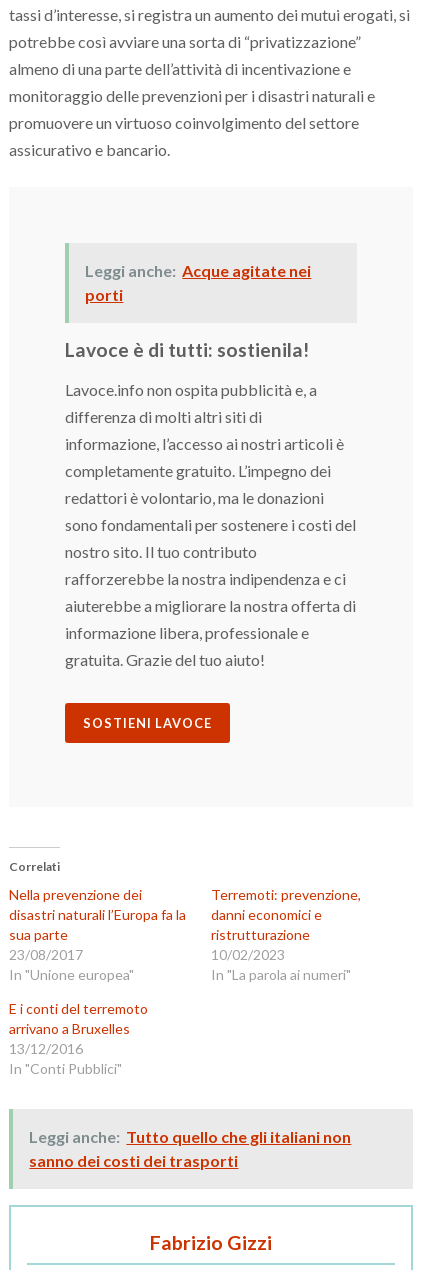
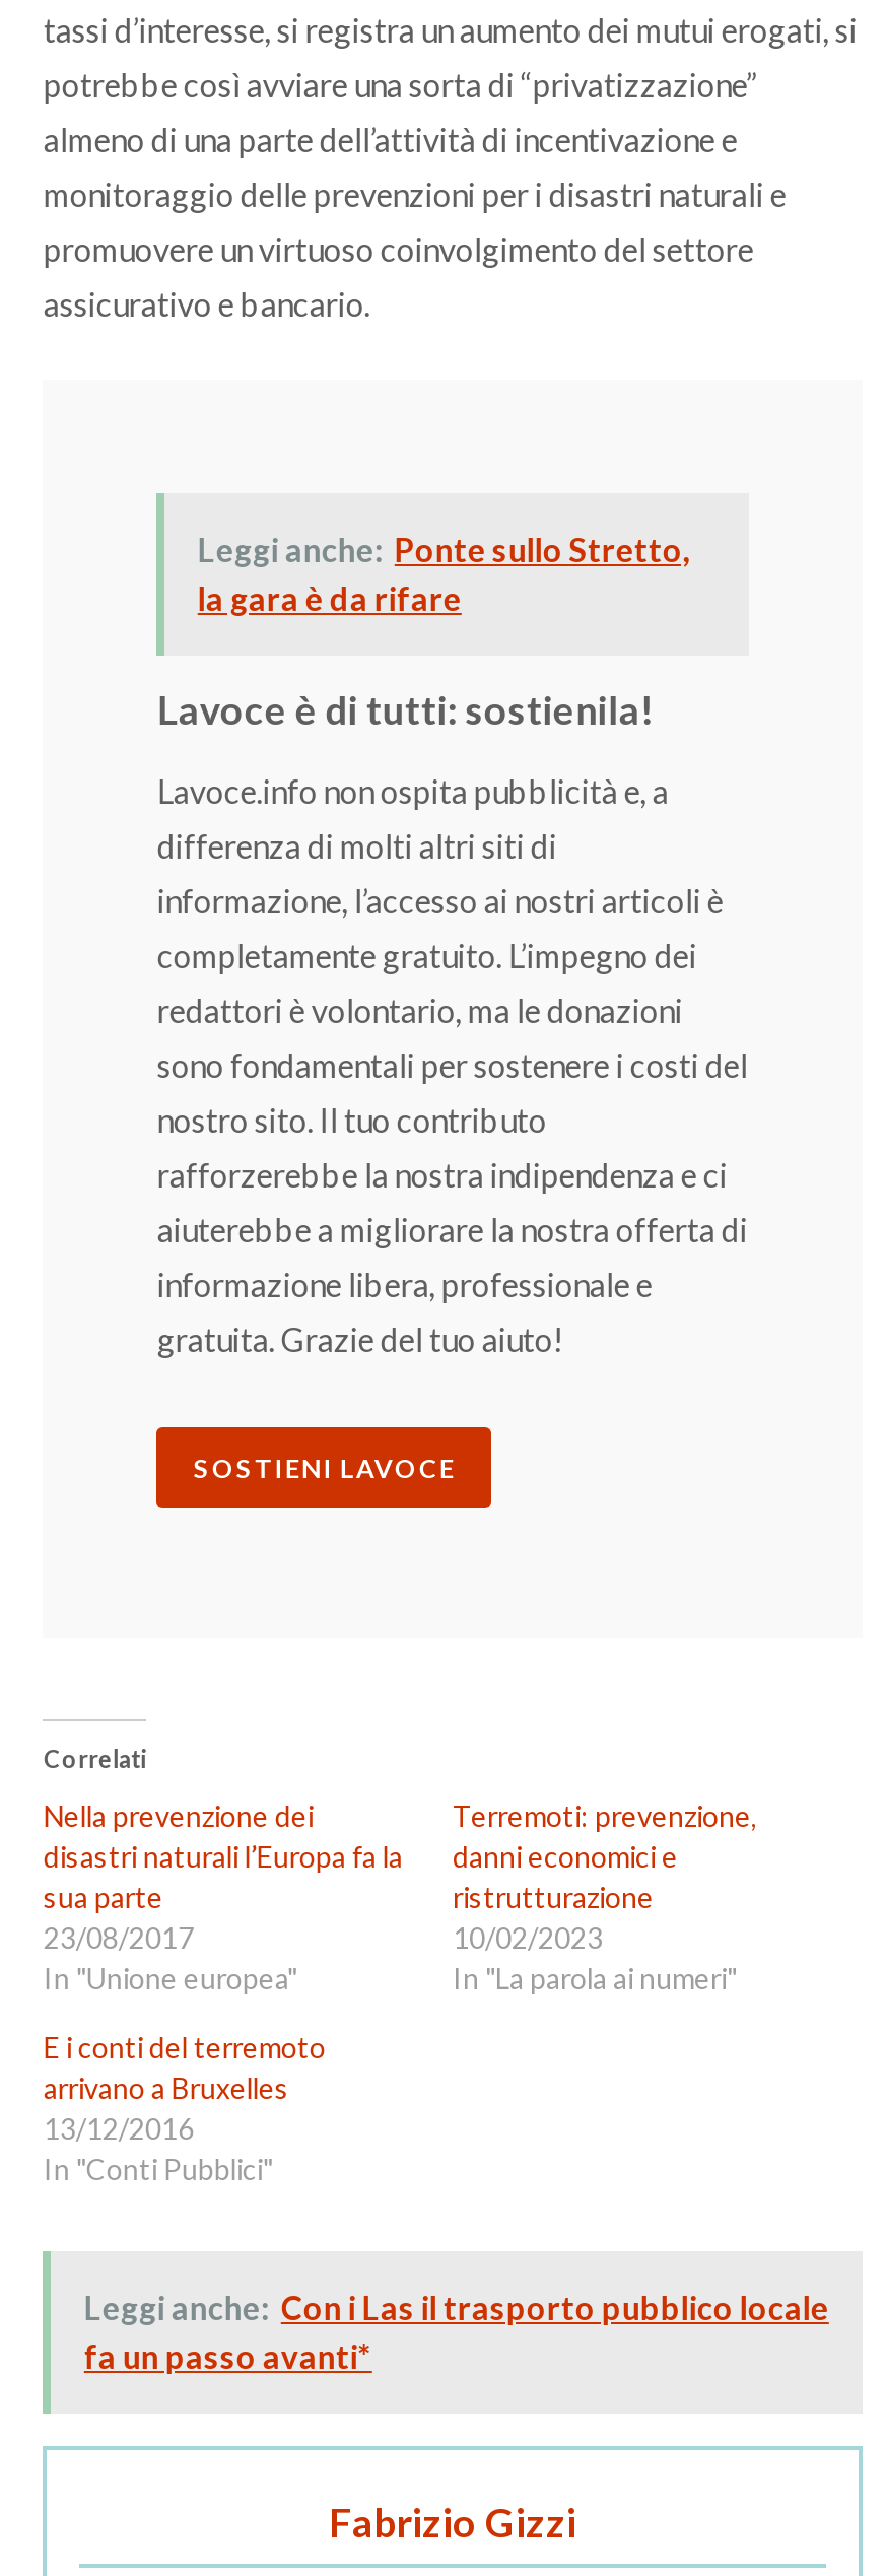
[85,261,311,304] Leggi anche: Acque agitate nei | porti -> [198,529,691,616] Leggi anche: Ponte sullo Stretto, | la gara è da rifare
[29,1127,351,1170] Leggi anche: Tutto quello che gli italiani non | sanno dei costi dei trasporti -> [84,2287,829,2374] Leggi anche: Con i Las il trasporto pubblico locale | fa un passo avanti*

